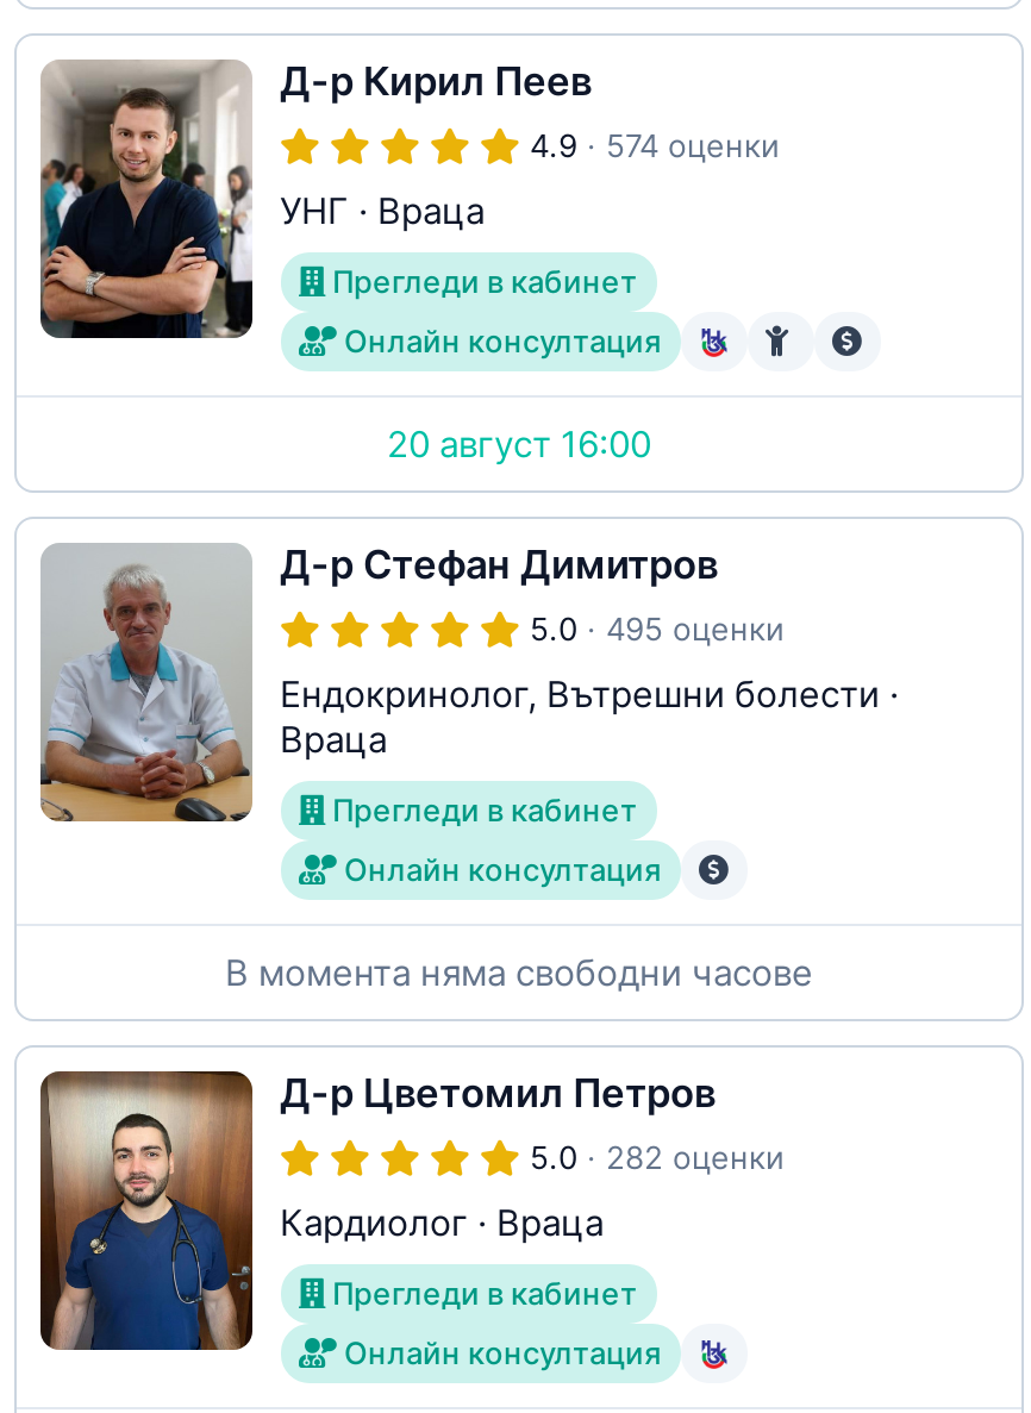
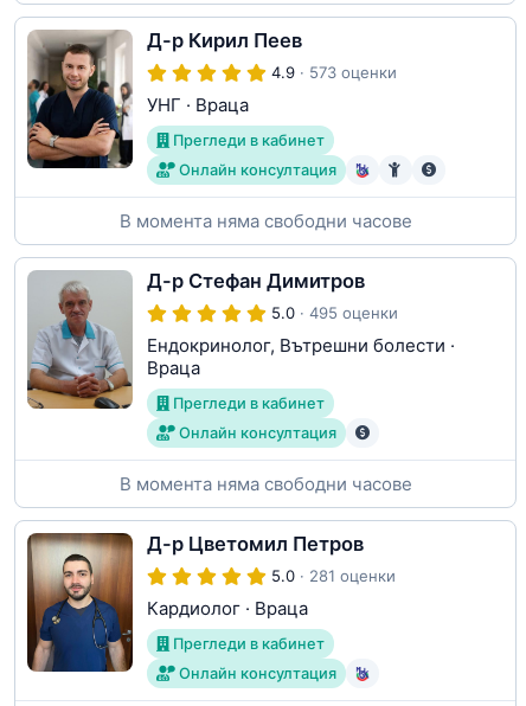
[530,126,780,165] 4.9 · 574 оценки -> [271,63,396,82] 4.9 · 573 оценки
[387,420,651,466] 20 август 16:00 -> [119,209,412,232] В момента няма свободни часове
[530,1138,785,1176] 5.0 · 282 оценки -> [271,566,395,585] 5.0 · 281 оценки

